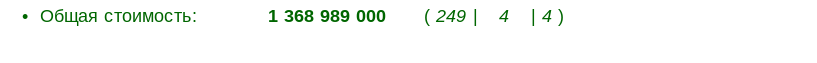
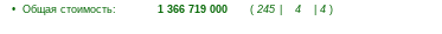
[268,6,386,26] 1 368 989 000 -> [158,4,228,15] 1 366 719 000
[424,6,466,26] (249 -> [250,4,275,15] (245

